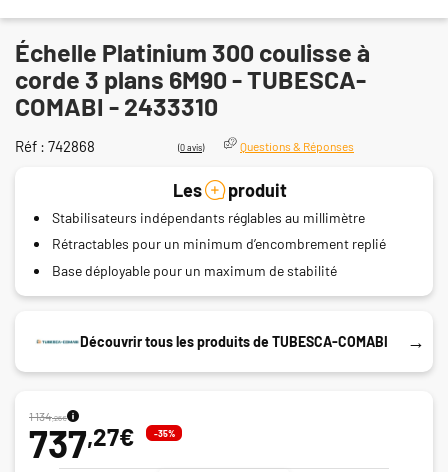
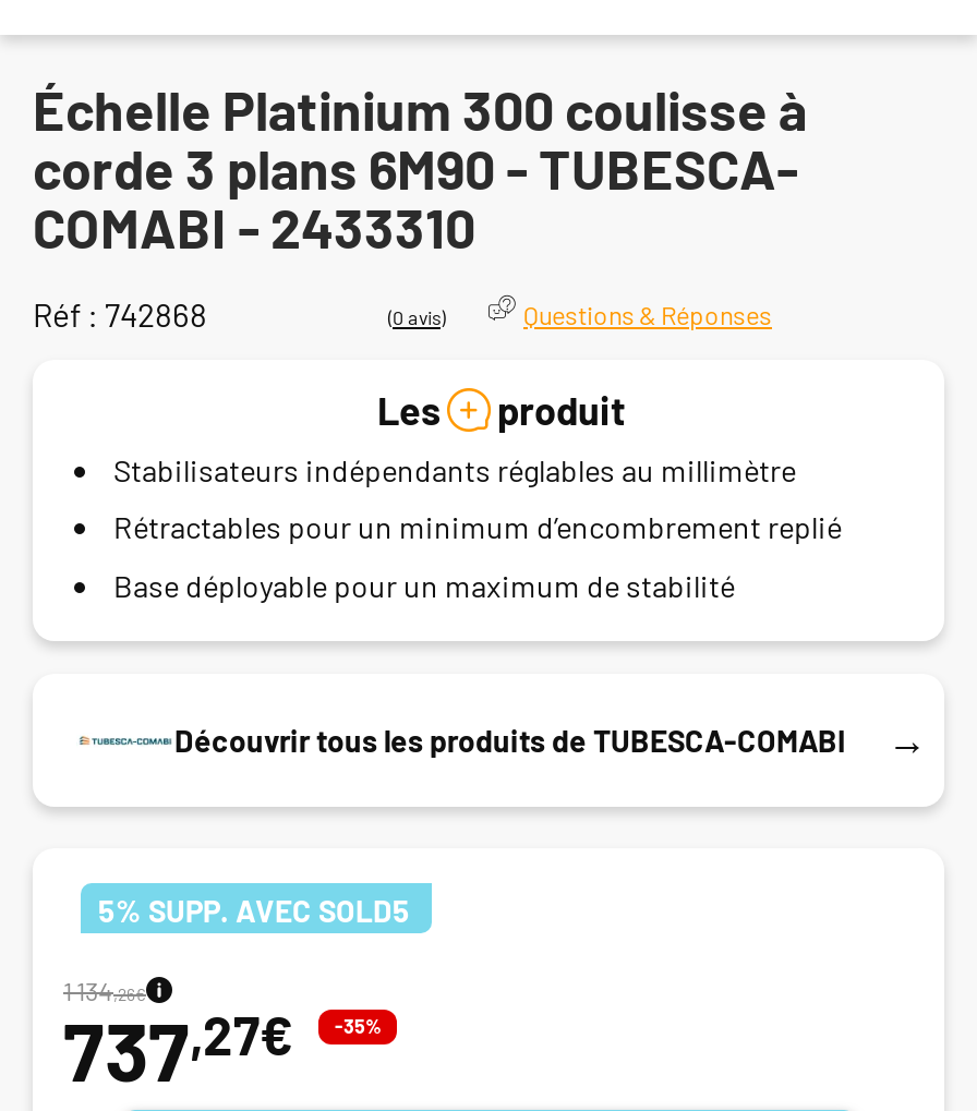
none -> [98,892,410,929] 5% SUPP. AVEC SOLD5

